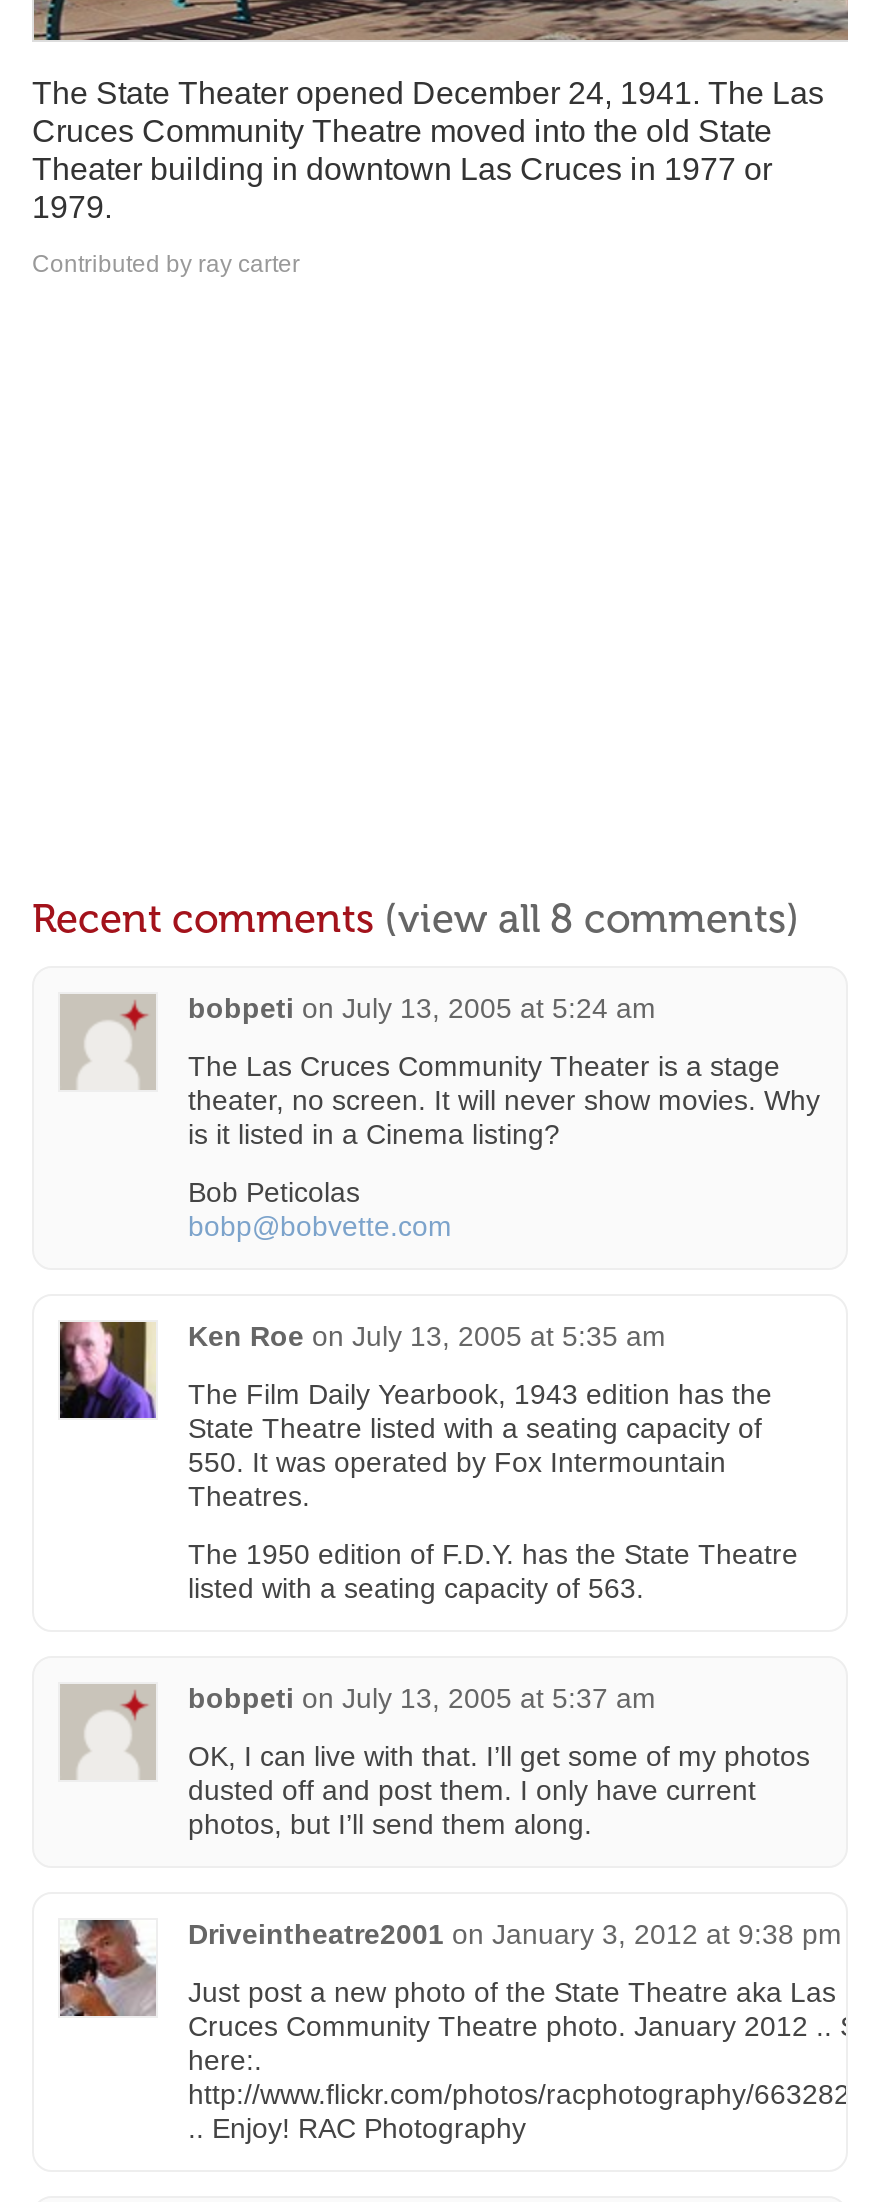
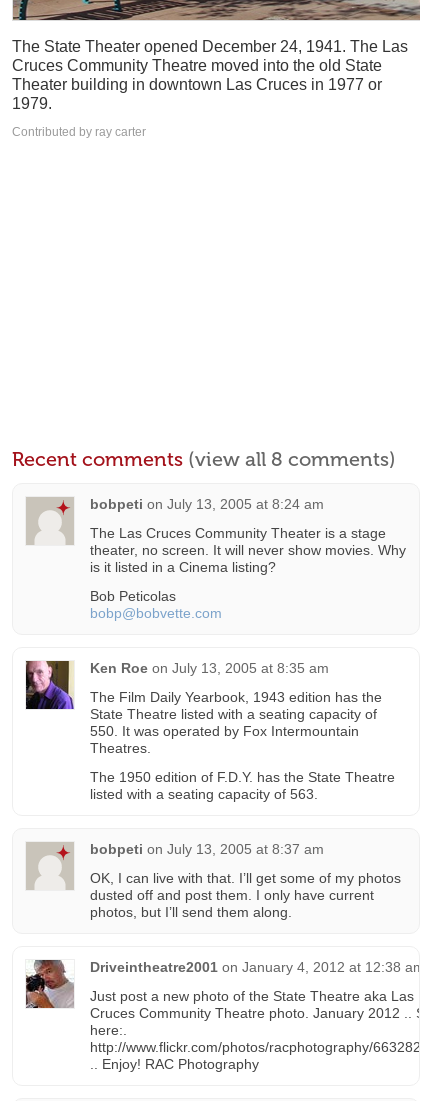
[188,992,656,1024] bobpeti on July 13, 2005 at 5:24 am -> [90,496,324,512] bobpeti on July 13, 2005 at 8:24 am
[188,1320,666,1352] Ken Roe on July 13, 2005 at 5:35 am -> [90,660,329,676] Ken Roe on July 13, 2005 at 8:35 am
[188,1682,656,1714] bobpeti on July 13, 2005 at 5:37 am -> [90,841,324,857] bobpeti on July 13, 2005 at 8:37 am
[188,1918,842,1950] Driveintheatre2001 on January 3, 2012 at 9:38 pm -> [90,959,425,975] Driveintheatre2001 on January 4, 2012 at 12:38 am

